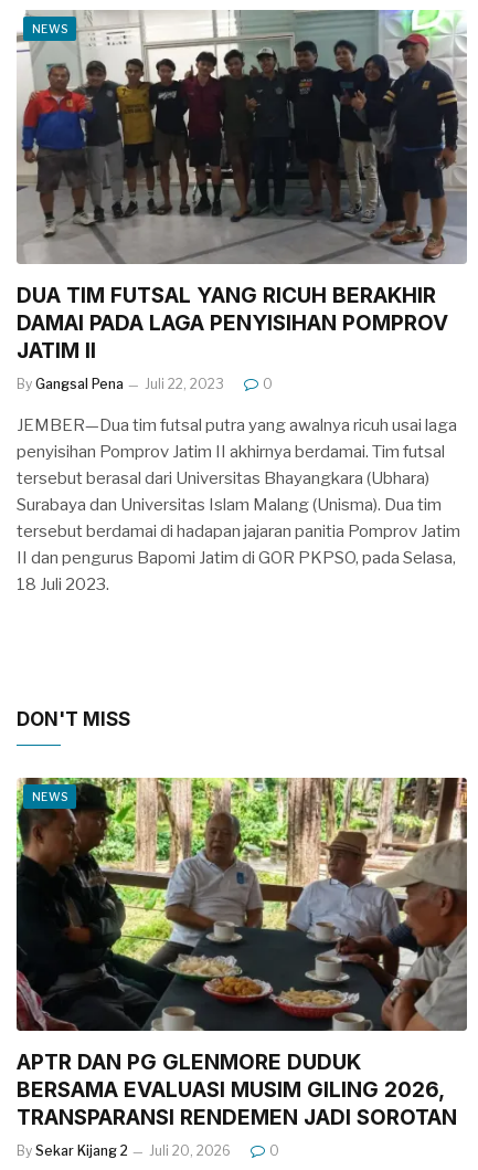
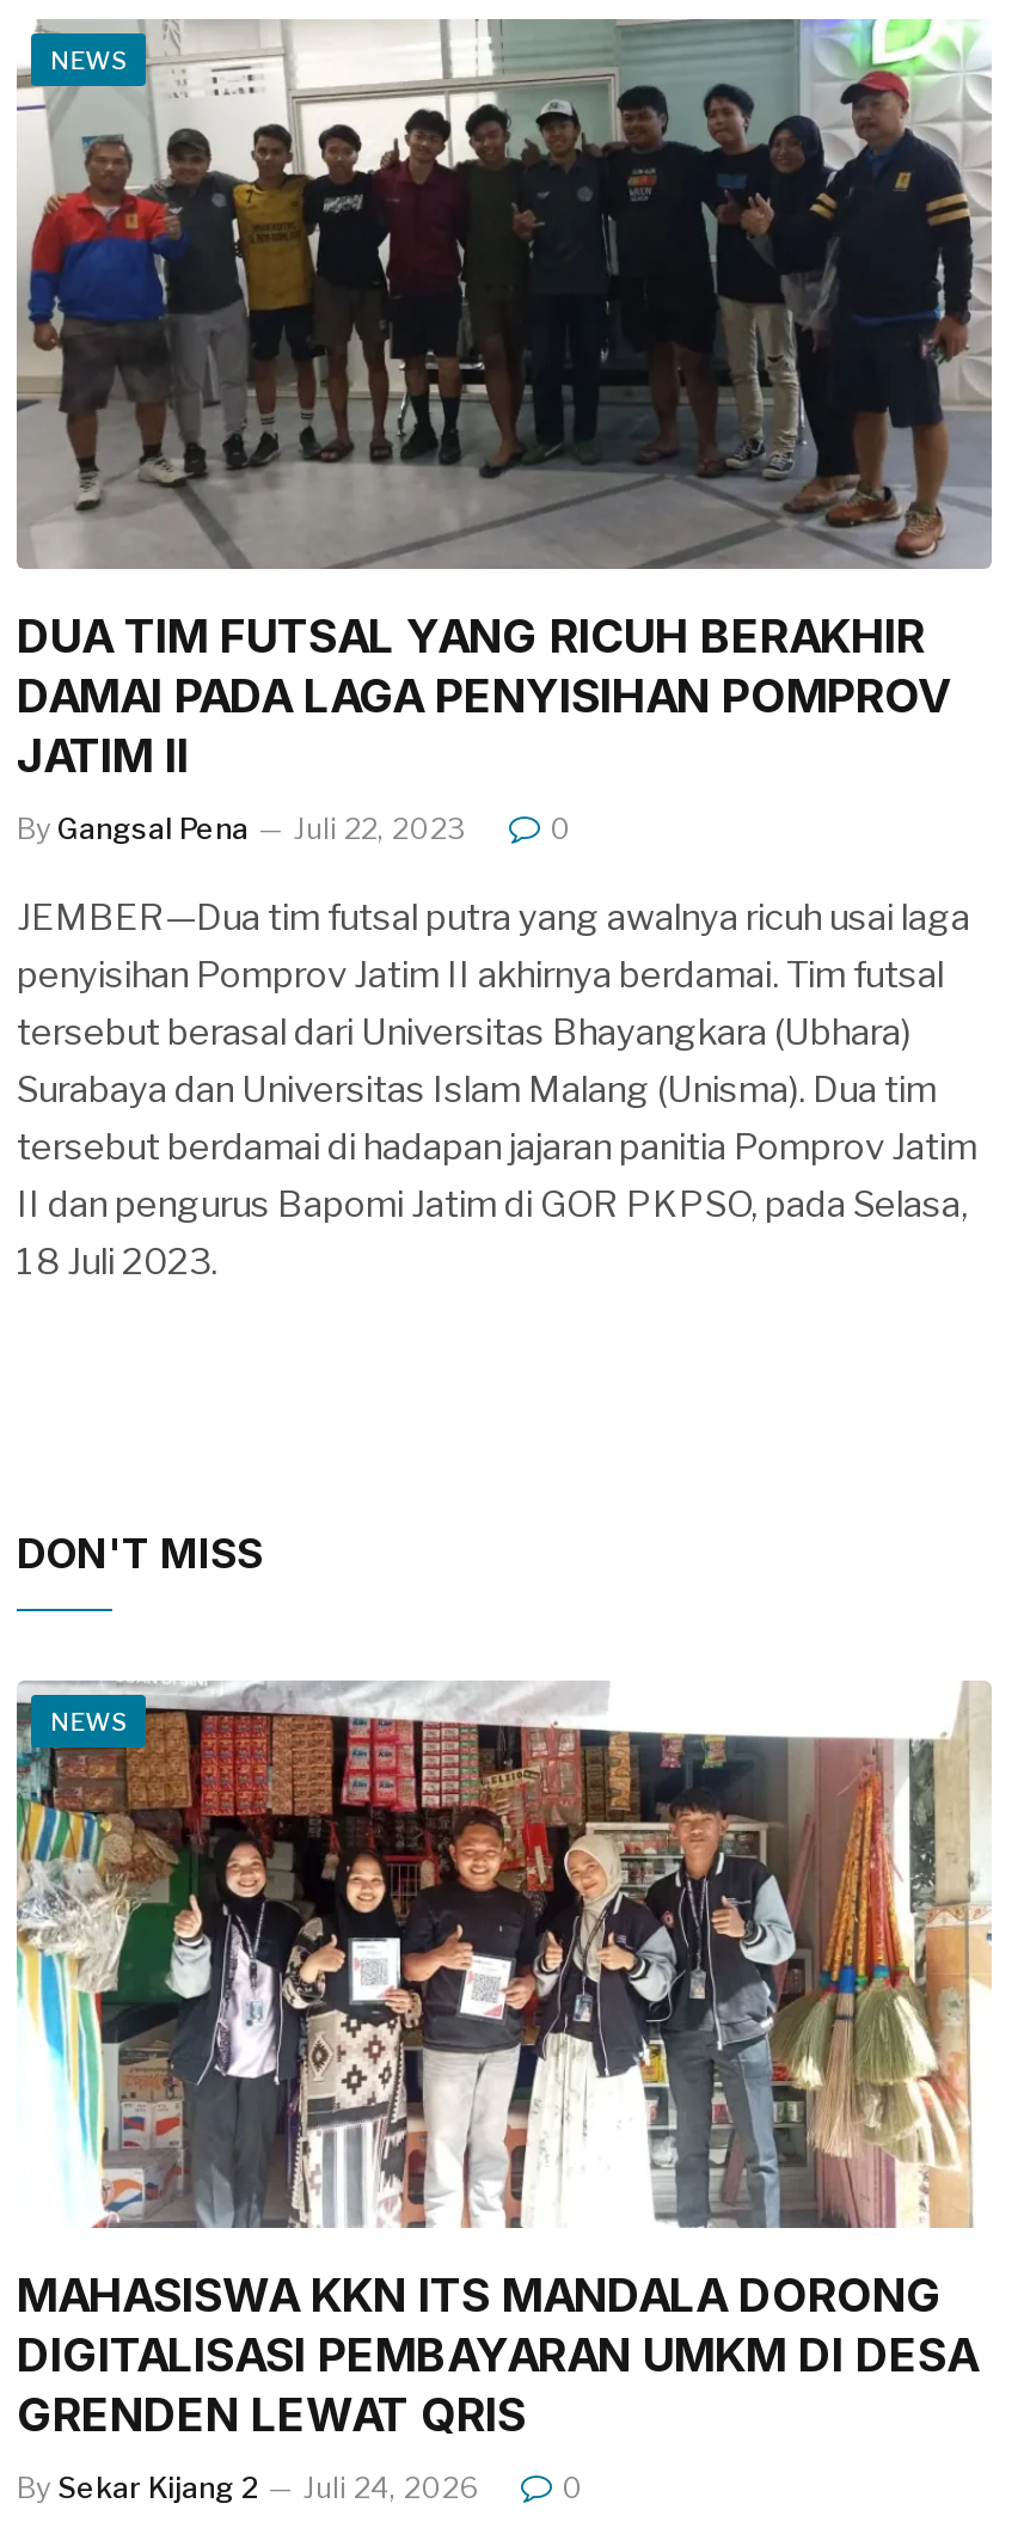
[15,777,468,1130] [image] | APTR DAN PG GLENMORE DUDUK | BERSAMA EVALUASI MUSIM GILING 2026, | TRANSPARANSI RENDEMEN JADI SOROTAN -> [14,1681,992,2443] [image] | MAHASISWA KKN ITS MANDALA DORONG | DIGITALISASI PEMBAYARAN UMKM DI DESA | GRENDEN LEWAT QRIS
[17,1142,231,1159] By Sekar Kijang 2 Juli 20, 2026 -> [17,2469,478,2505] By Sekar Kijang 2 Juli 24, 2026

